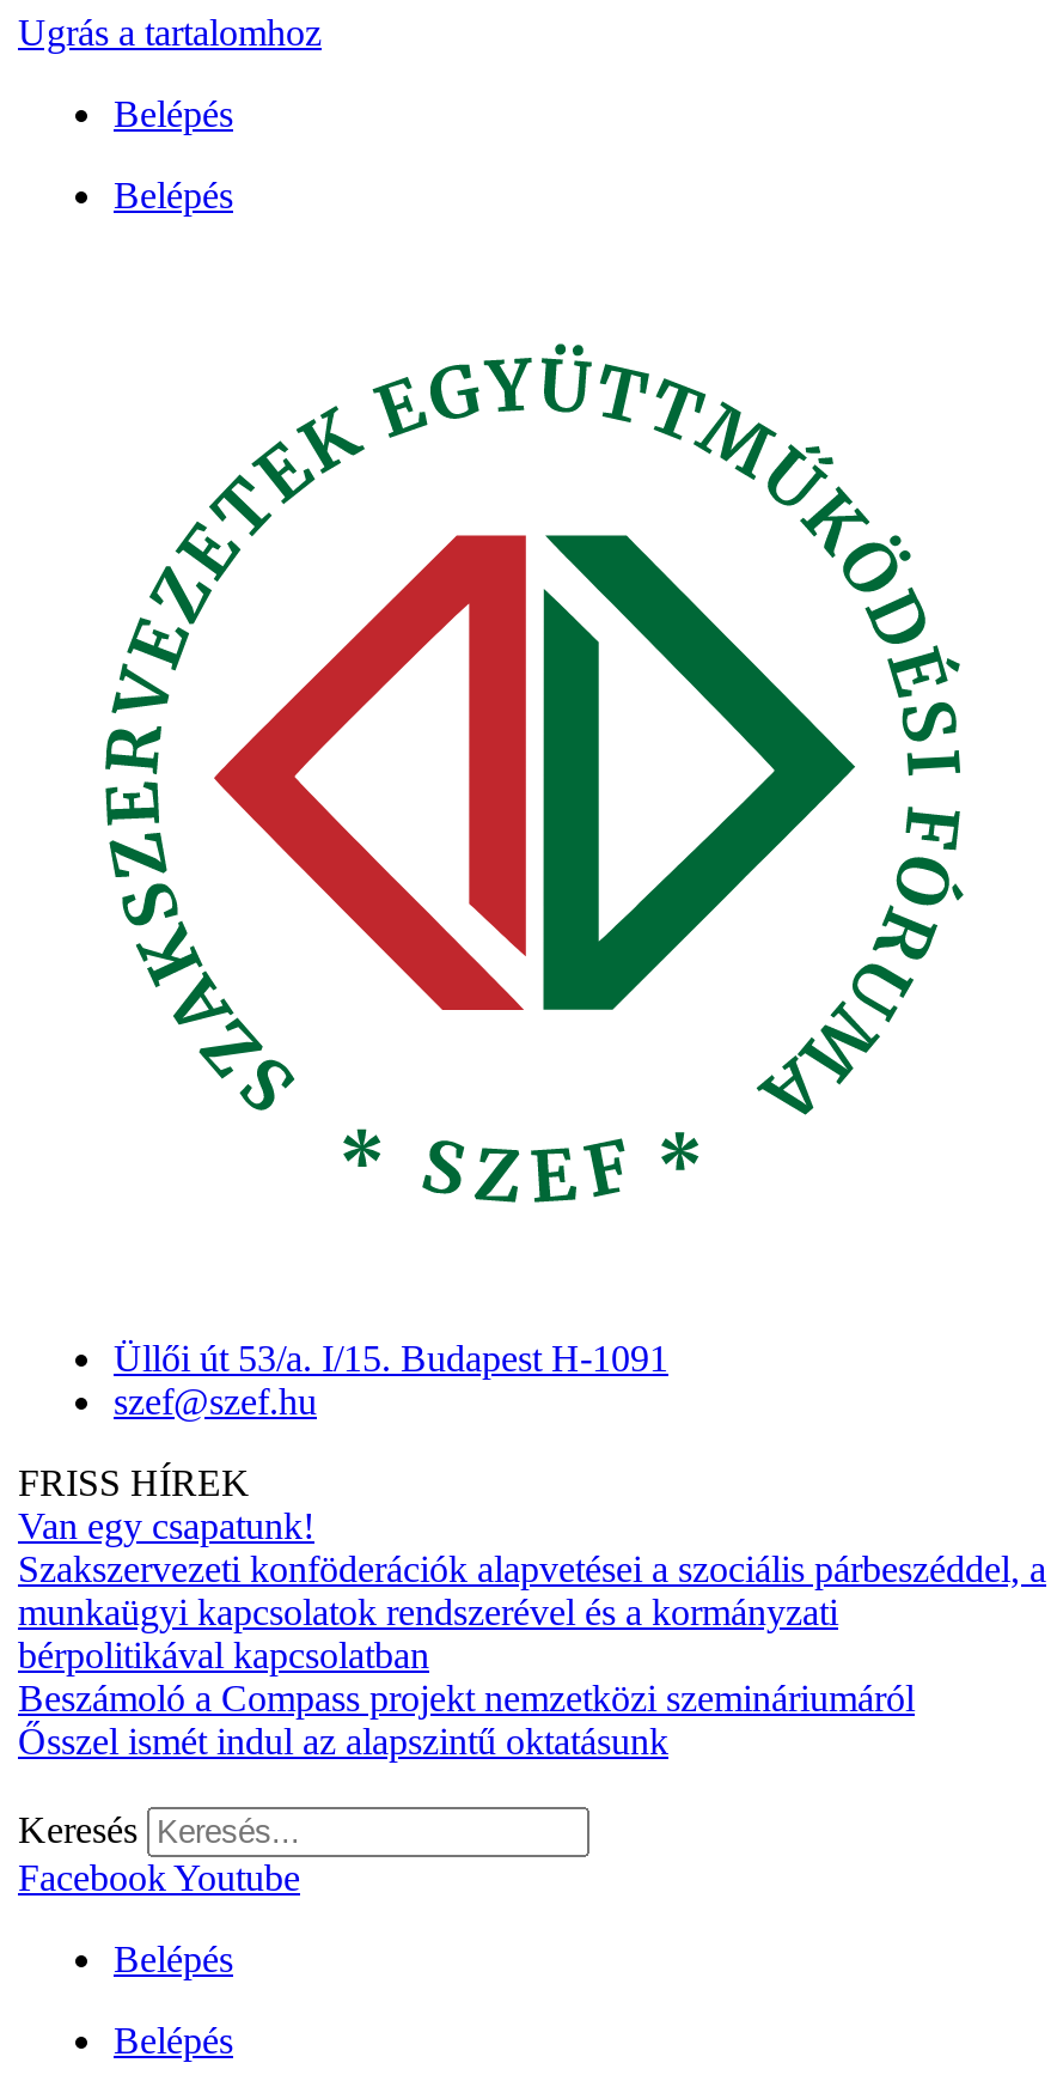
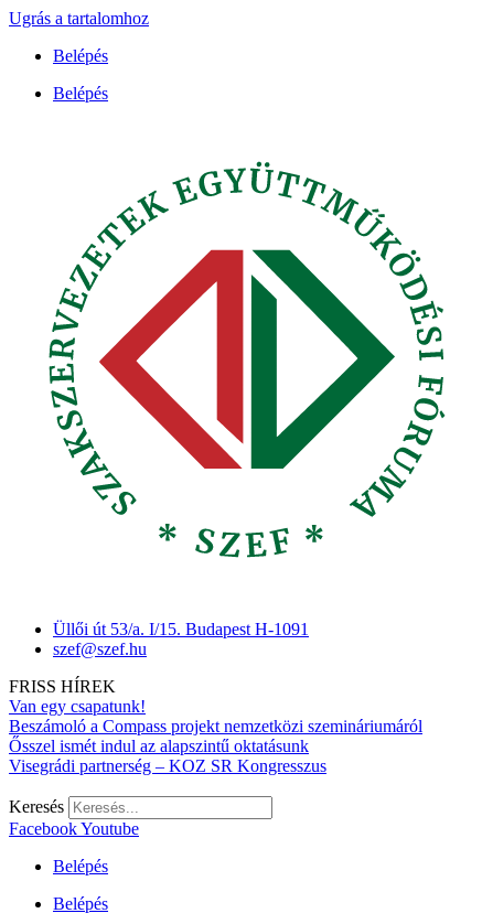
[18,1550,1046,1677] Szakszervezeti konföderációk alapvetései a szociális párbeszéddel, a | munkaügyi kapcsolatok rendszerével és a kormányzati | bérpolitikával kapcsolatban -> none
moved [18,1679,915,1763] -> [9,717,422,756]: Beszámoló a Compass projekt nemzetközi szemináriumáról | Ősszel ismét indul az alapszintű oktatásunk
none -> [9,757,326,776] Visegrádi partnerség – KOZ SR Kongresszus

